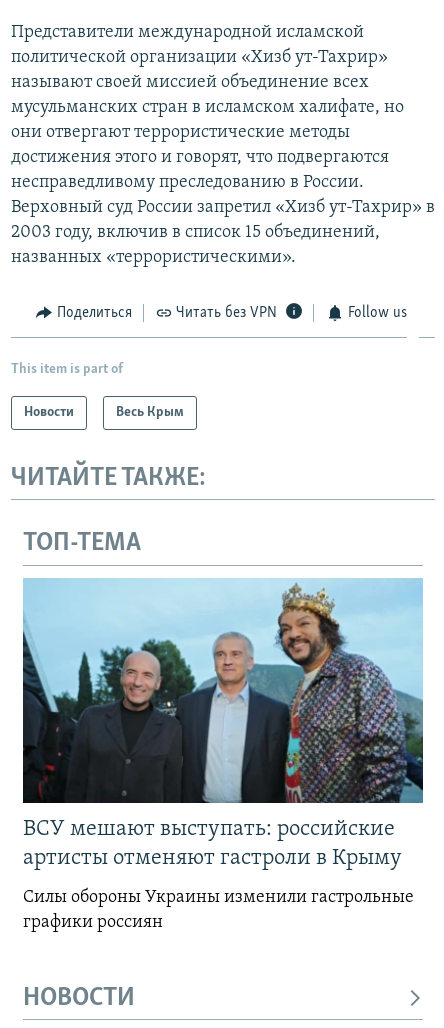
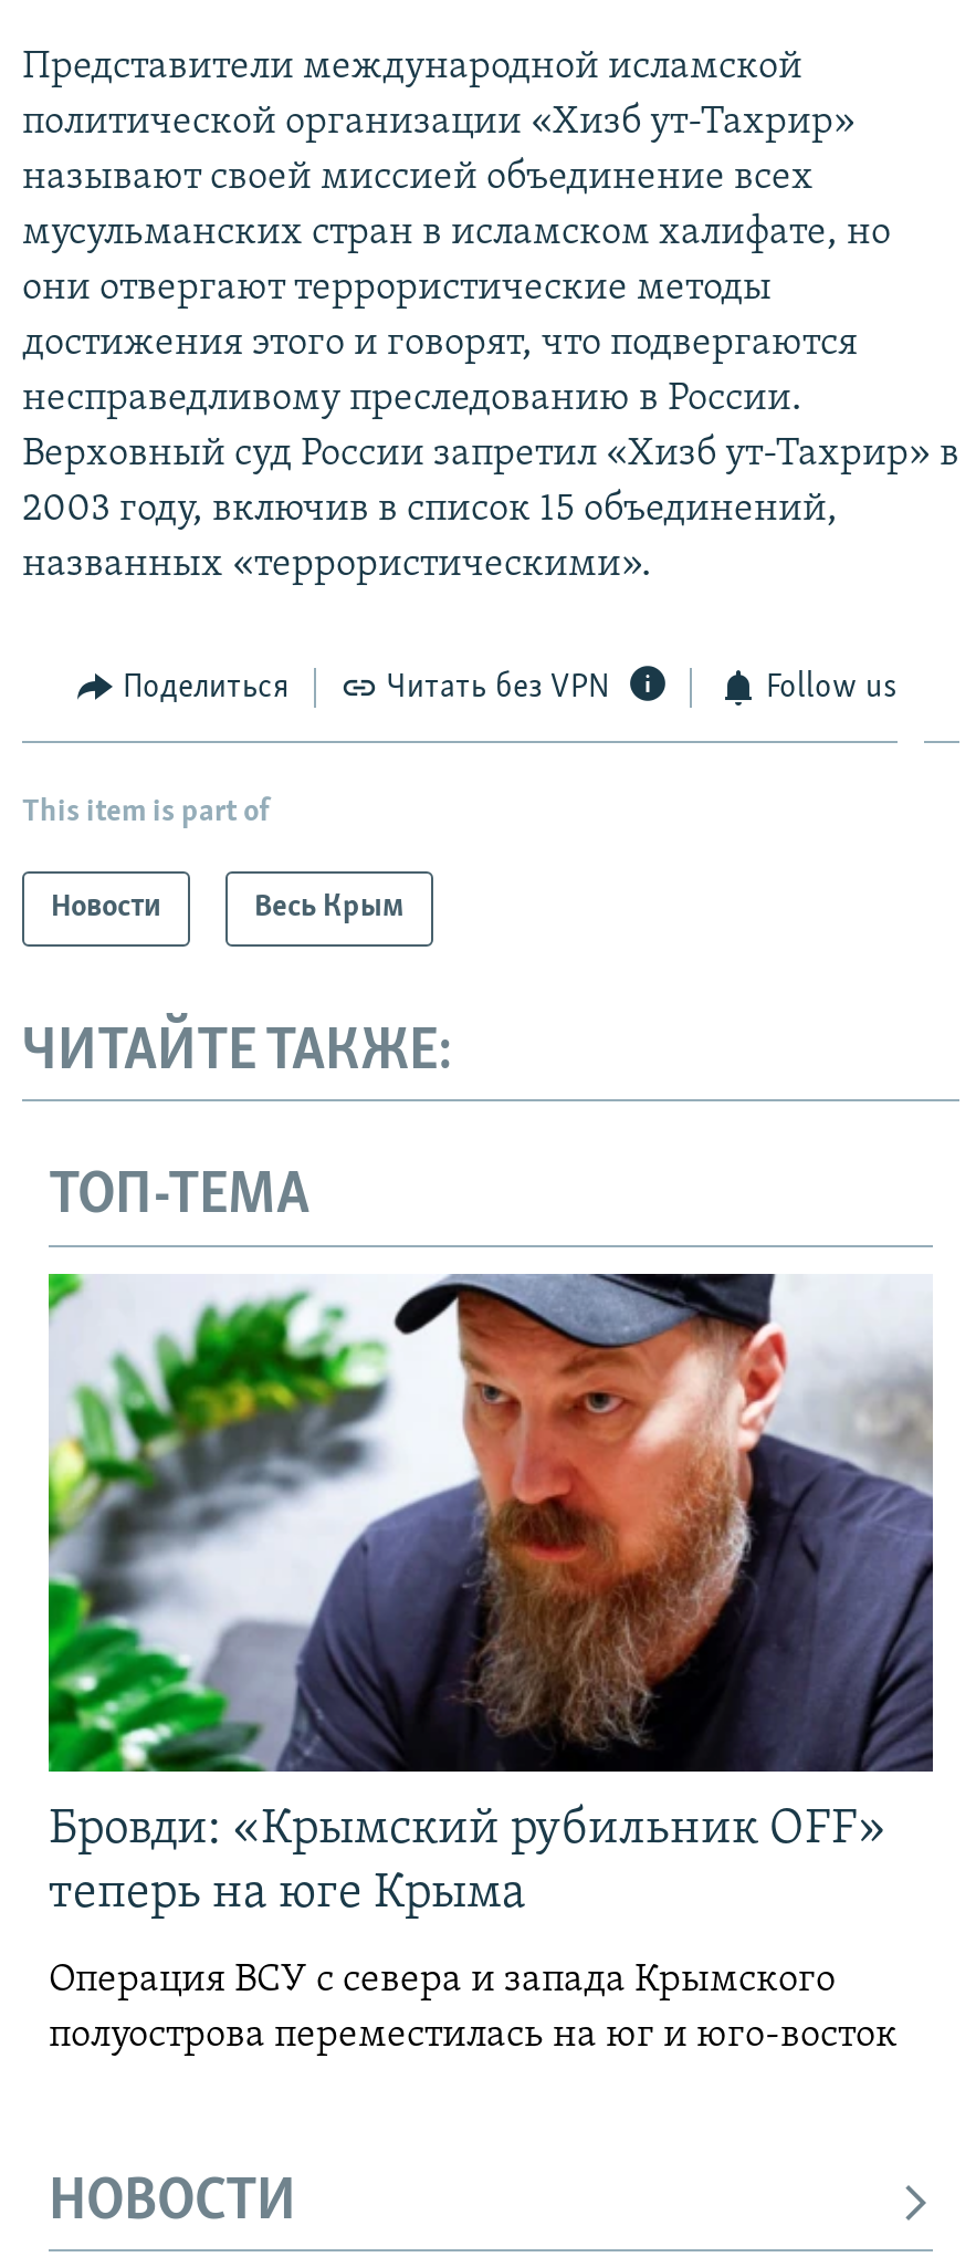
[22,578,424,870] [image] | ВСУ мешают выступать: российские | артисты отменяют гастроли в Крыму -> [46,1272,935,1919] [image] | Бровди: «Крымский рубильник OFF» | теперь на юге Крыма
[23,888,414,932] Силы обороны Украины изменили гастрольные | графики россиян -> [49,1959,898,2056] Операция ВСУ с севера и запада Крымского | полуострова переместилась на юг и юго-восток

